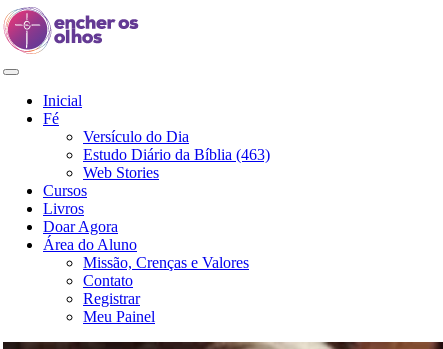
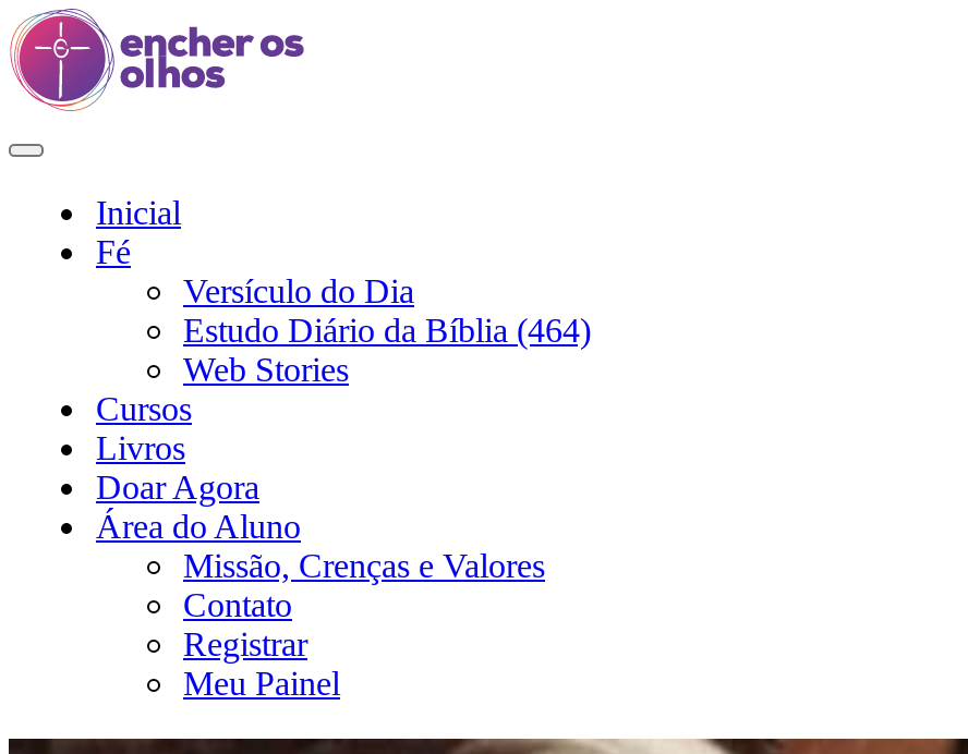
[83,146,270,163] Estudo Diário da Bíblia (463) -> [183,312,591,349] Estudo Diário da Bíblia (464)

